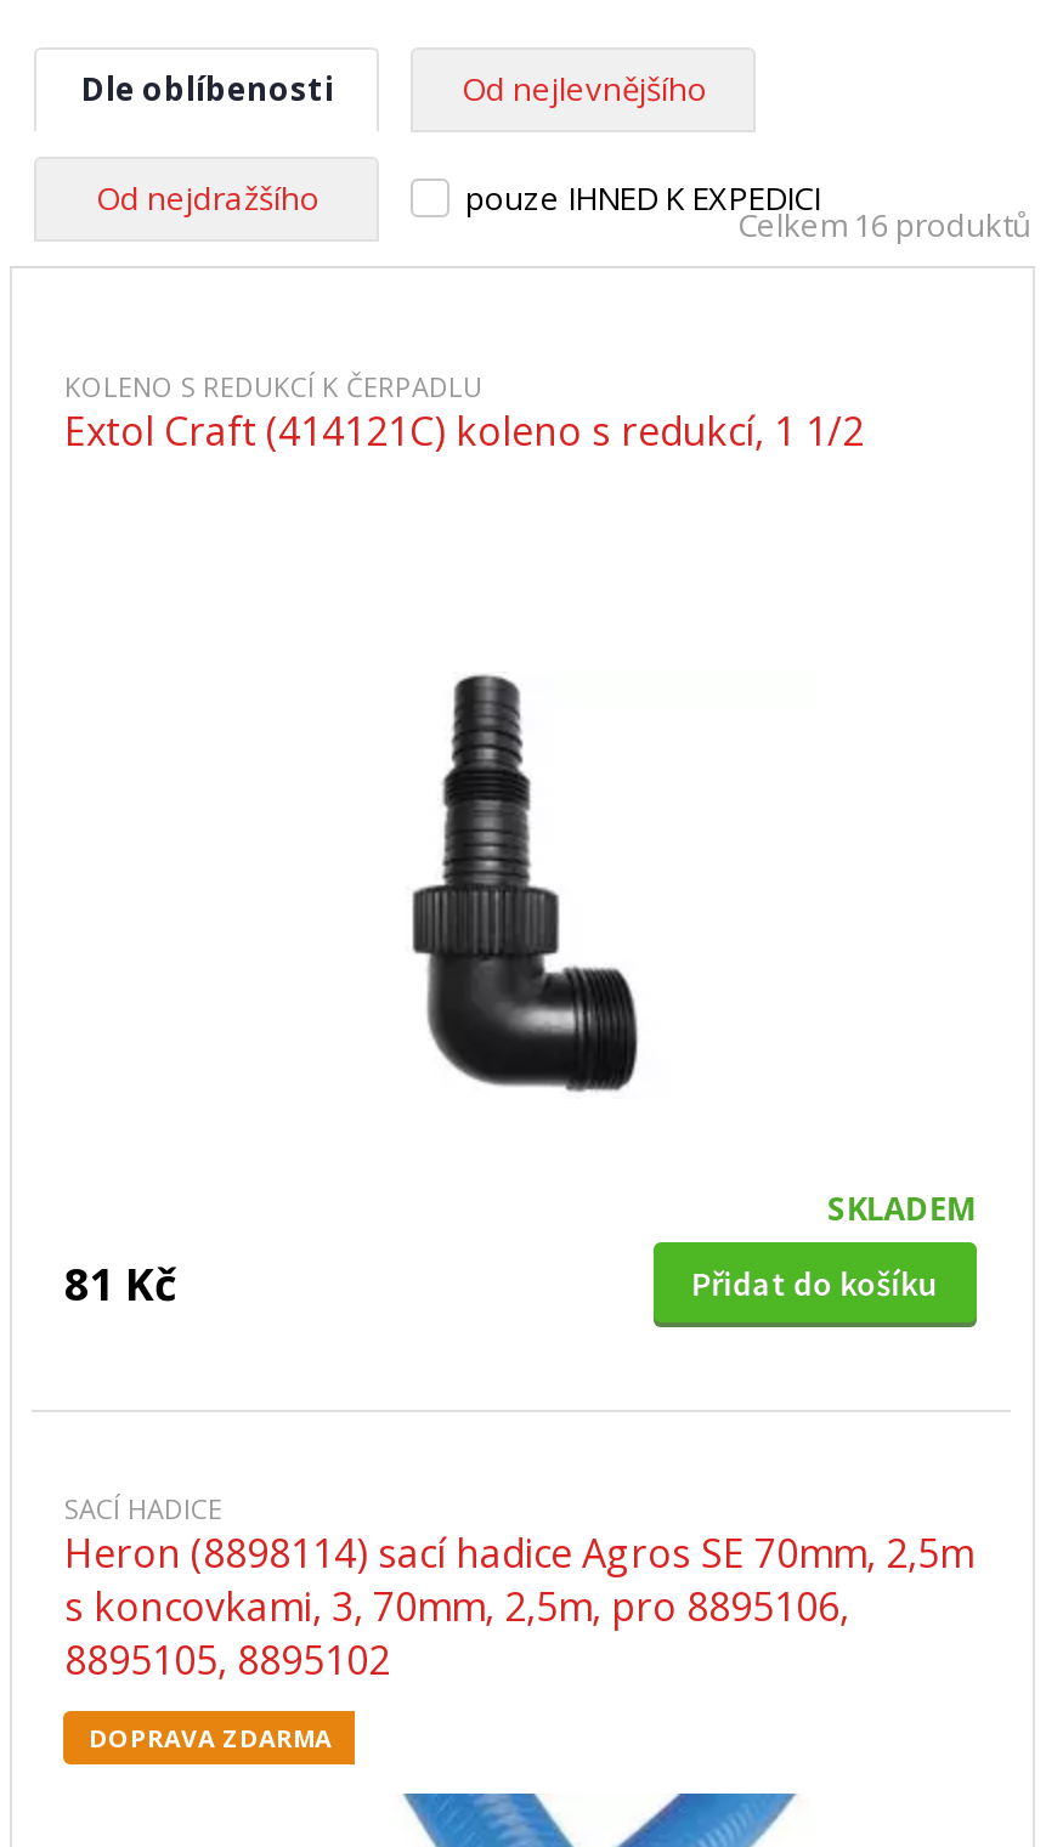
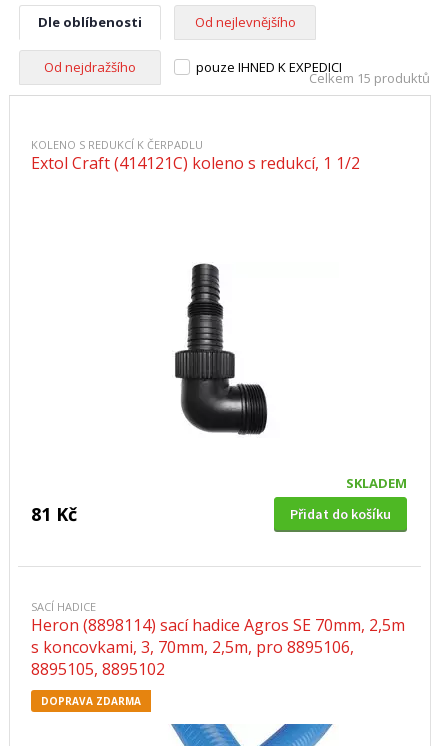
[737,203,1031,247] Celkem 16 produktů -> [308,69,429,87] Celkem 15 produktů

